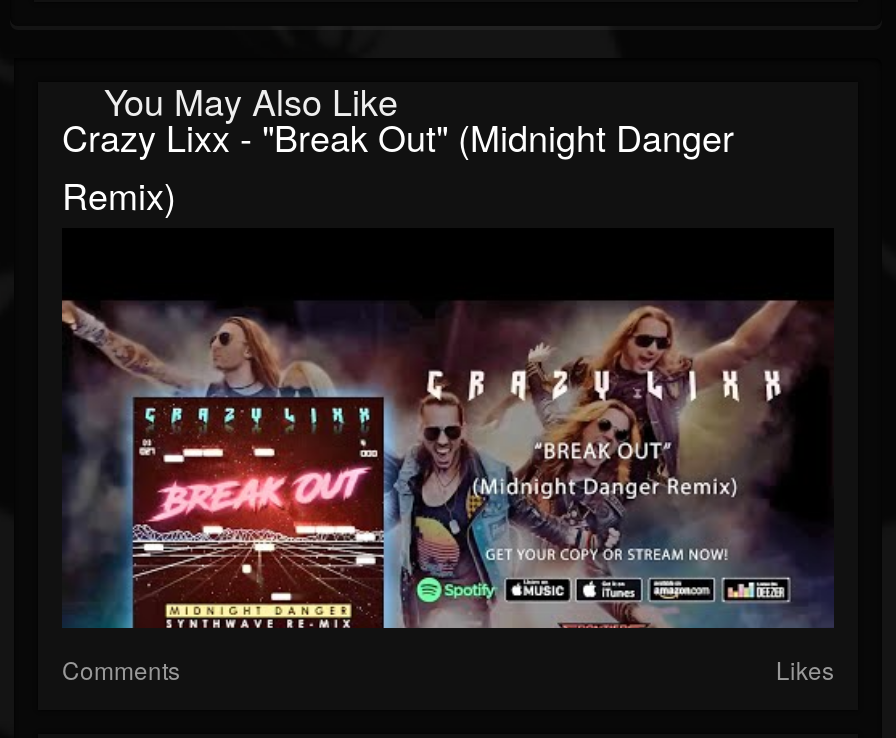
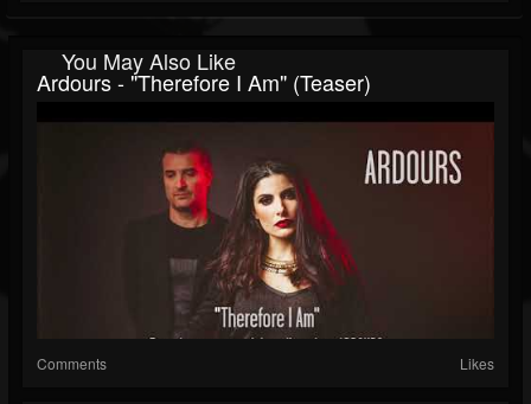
[62,110,734,220] Crazy Lixx - "Break Out" (Midnight Danger | Remix) -> [37,66,371,97] Ardours - "Therefore I Am" (Teaser)
[60,264,834,630] [image] -> [39,123,494,339] [image]

